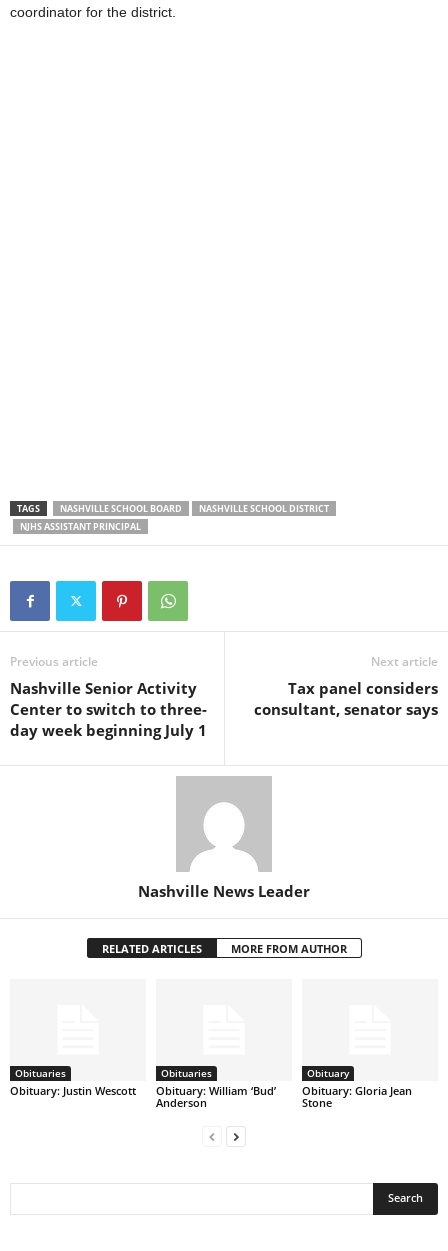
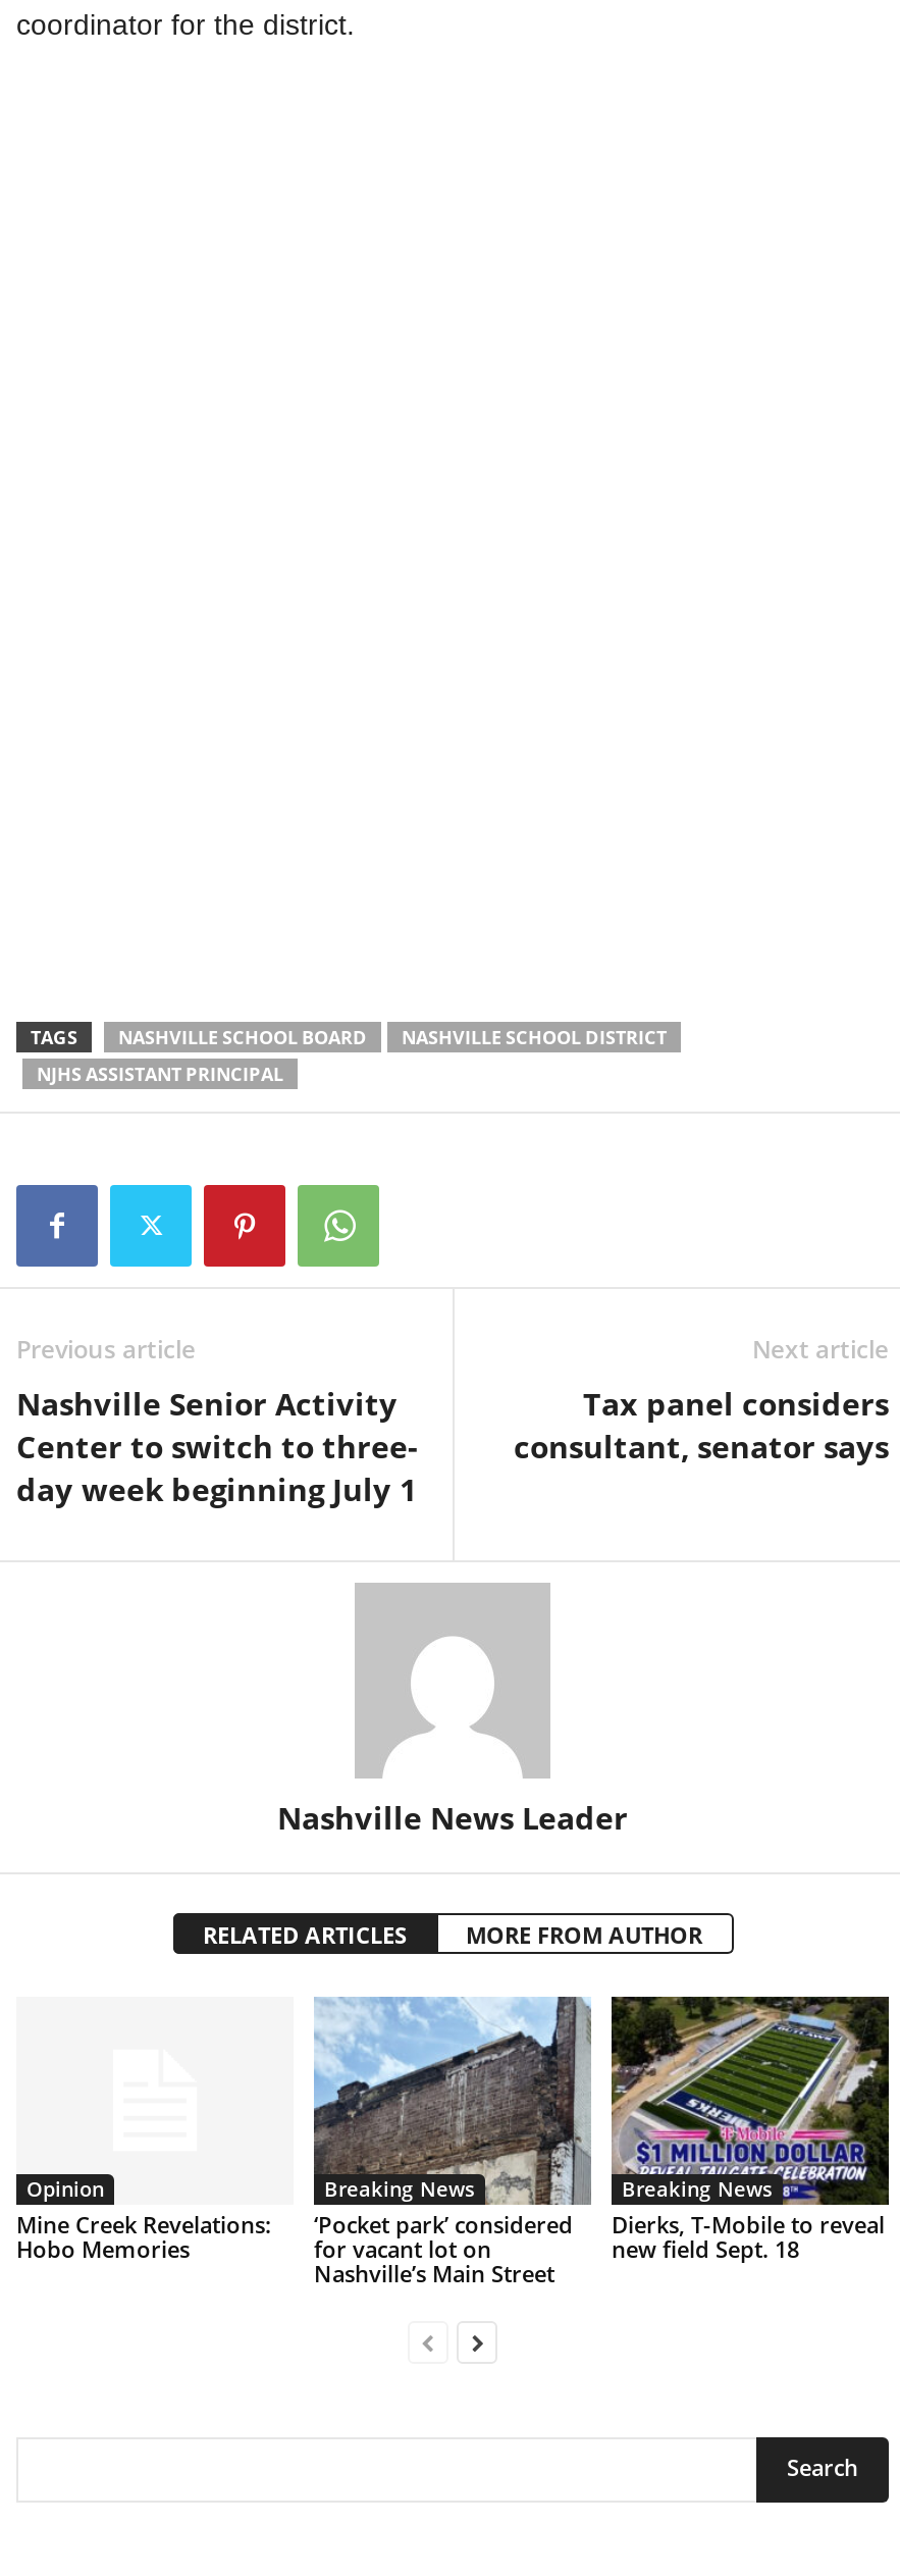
none -> [312,1995,593,2193] [image]
none -> [610,1995,891,2193] [image]
[10,1066,136,1098] Obituaries | Obituary: Justin Wescott -> [16,2174,271,2263] Opinion | Mine Creek Revelations: | Hobo Memories
[156,1066,276,1110] Obituaries | Obituary: William ‘Bud’ | Anderson -> [314,2174,573,2288] Breaking News | ‘Pocket park’ considered | for vacant lot on | Nashville’s Main Street
[302,1066,412,1110] Obituary | Obituary: Gloria Jean | Stone -> [612,2174,885,2263] Breaking News | Dierks, T-Mobile to reveal | new field Sept. 18

